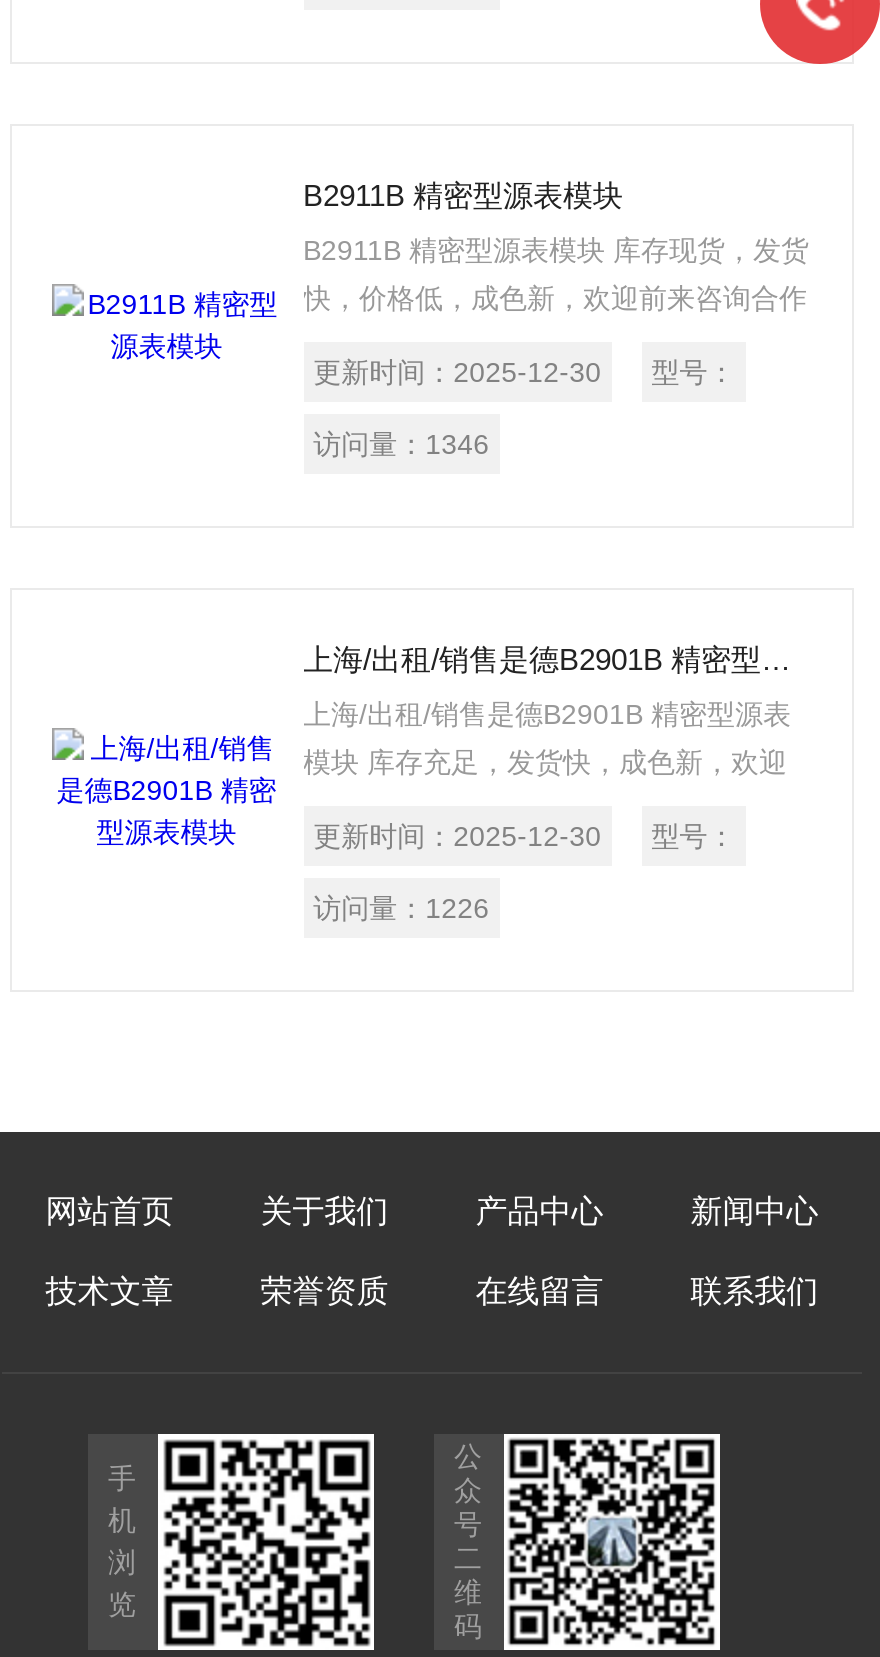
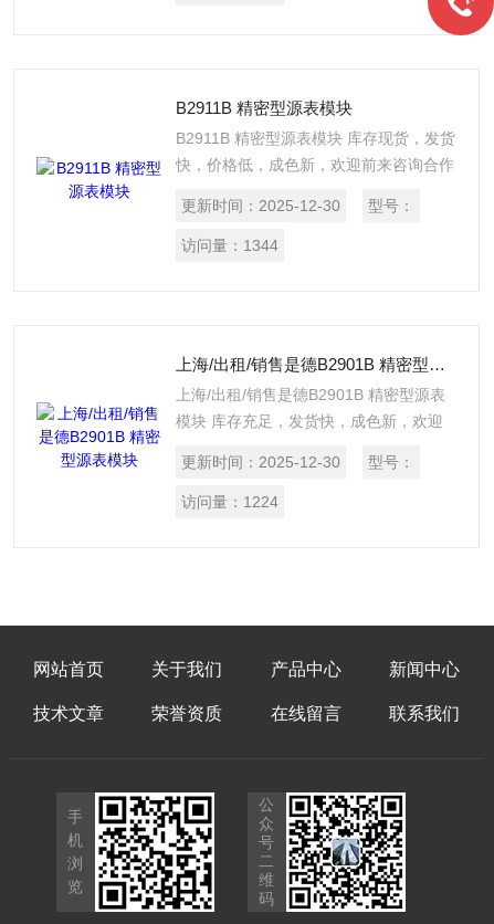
[313,428,489,460] 访问量：1346 -> [181,237,278,254] 访问量：1344
[313,892,489,924] 访问量：1226 -> [181,493,278,511] 访问量：1224

